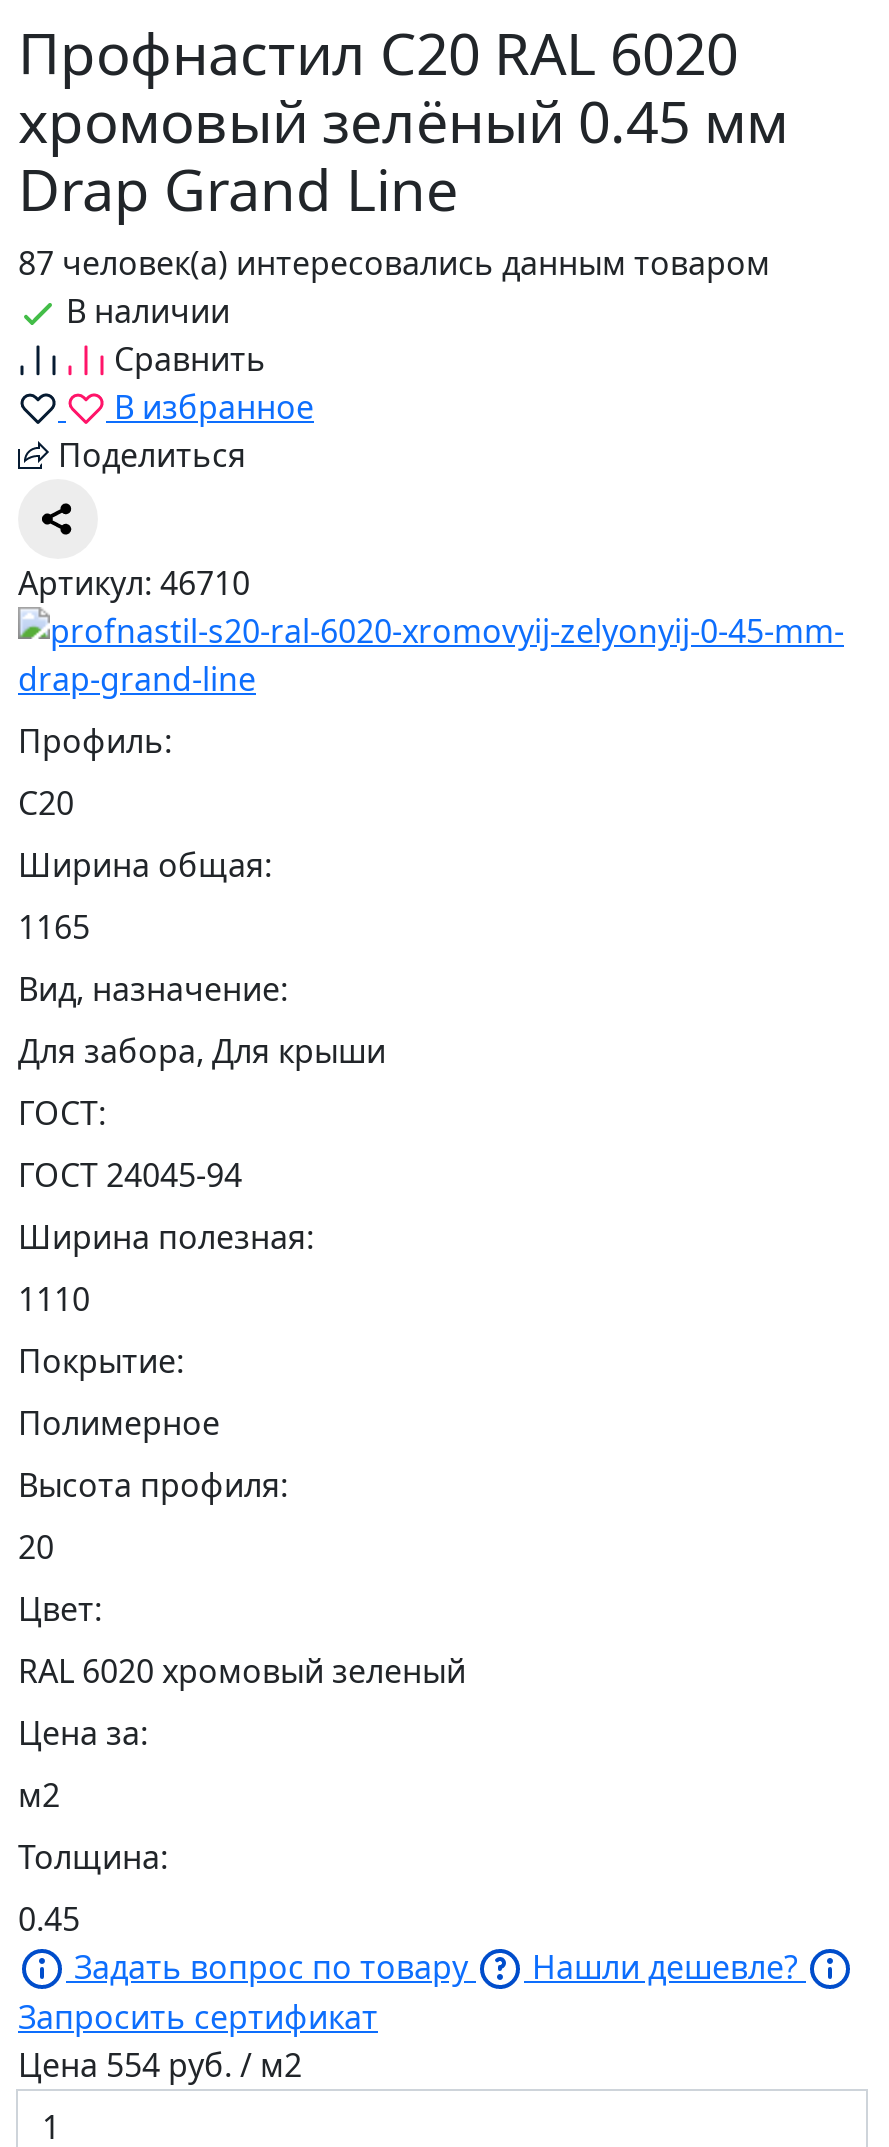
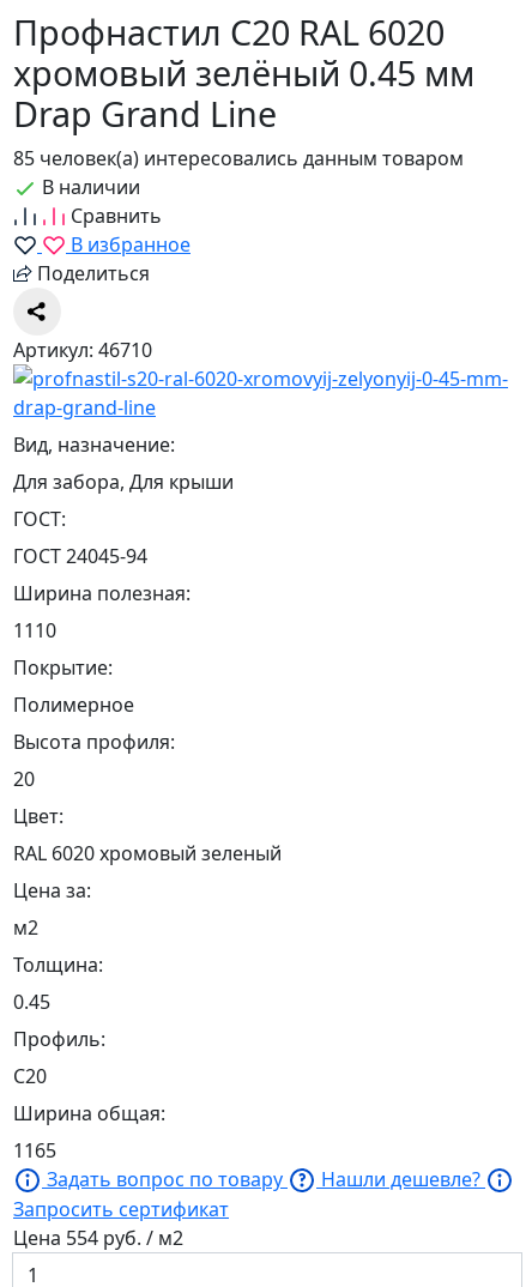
[18,241,770,285] 87 человек(а) интересовались данным товаром -> [13,145,464,171] 85 человек(а) интересовались данным товаром
moved [18,719,272,949] -> [13,1026,165,1163]: Профиль: | С20 | Ширина общая: | 1165
moved [18,967,466,1941] -> [13,431,282,1015]: Вид, назначение: | Для забора, Для крыши | ГОСТ: | ... | Толщина: | 0.45

